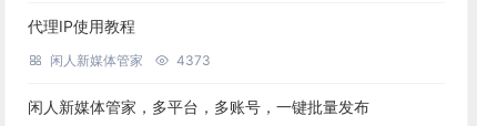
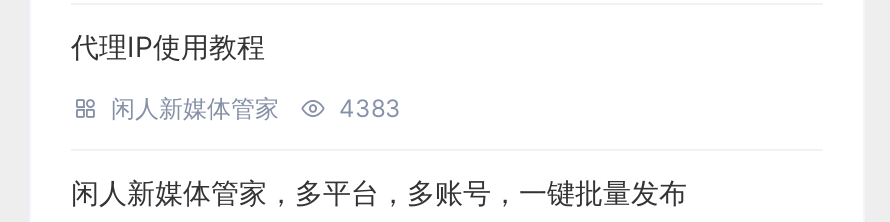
[47,52,211,69] 闲人新媒体管家 4373 -> [105,93,401,123] 闲人新媒体管家 4383

